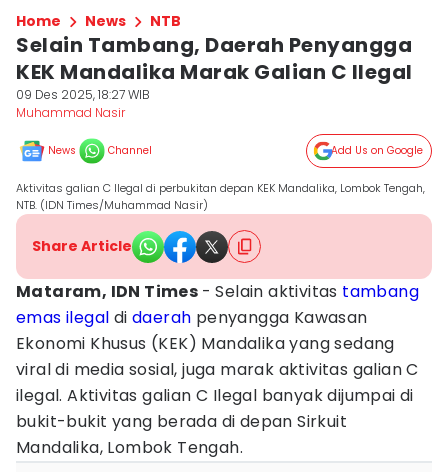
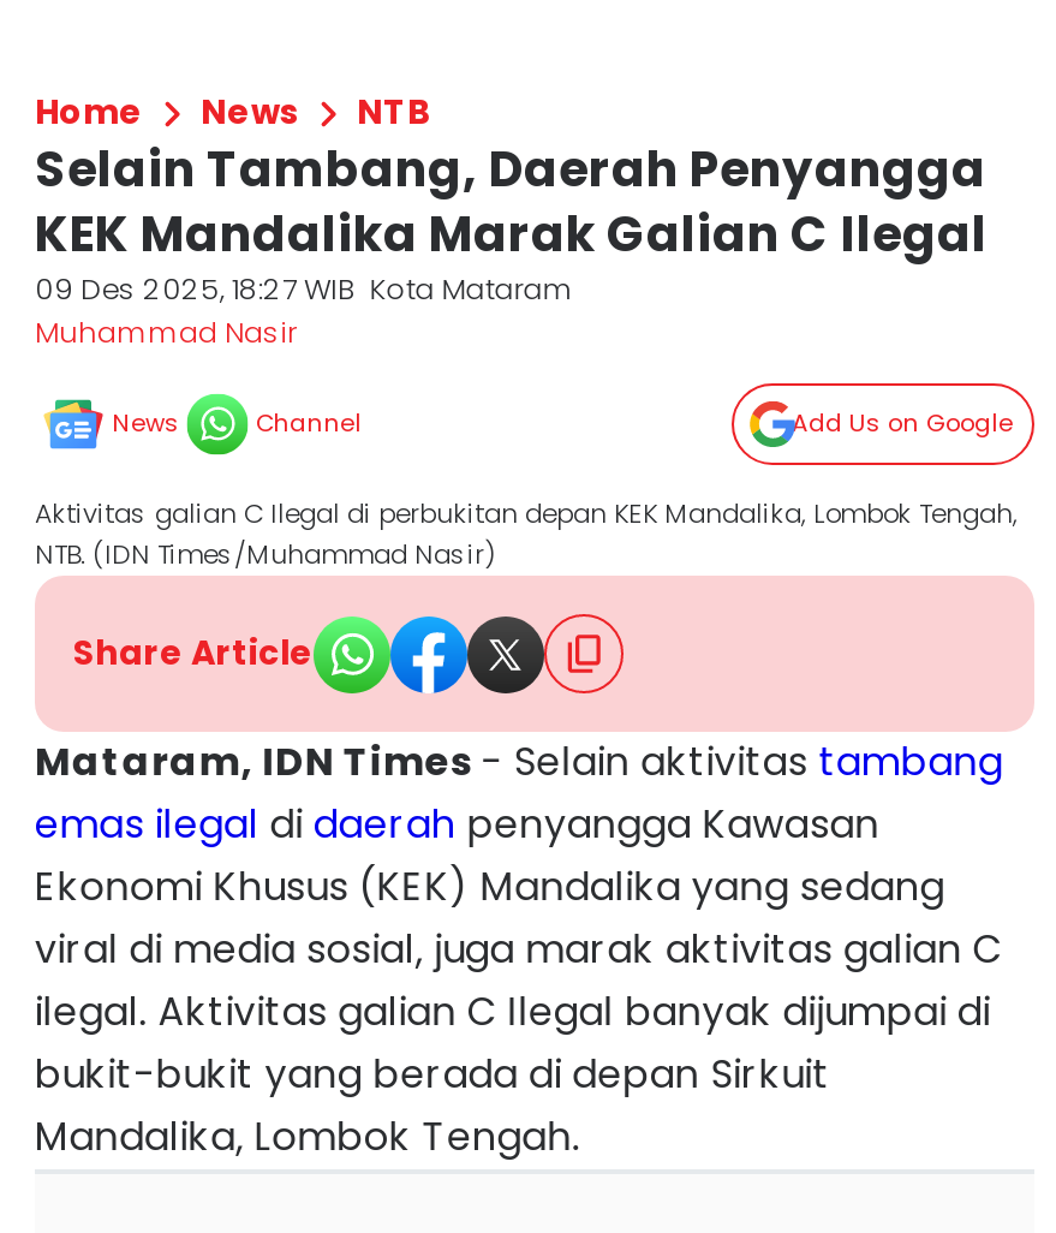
[16,86,150,103] 09 Des 2025, 18:27 WIB -> [35,268,574,309] 09 Des 2025, 18:27 WIB Kota Mataram

